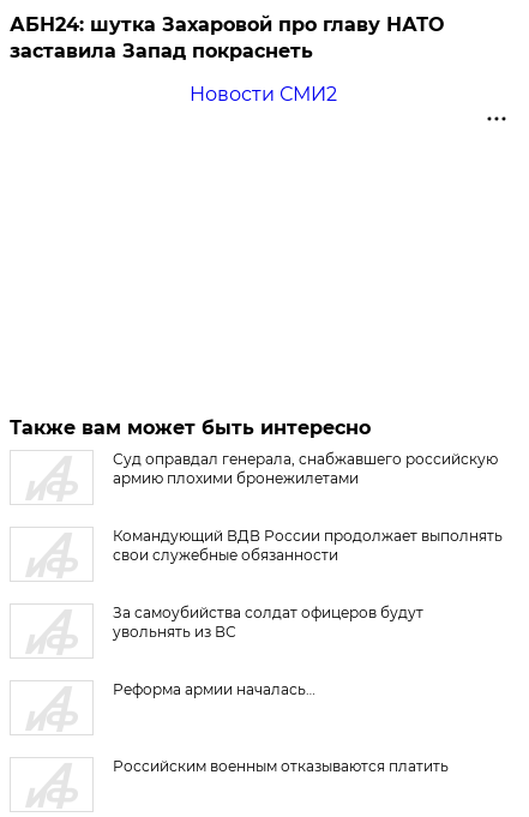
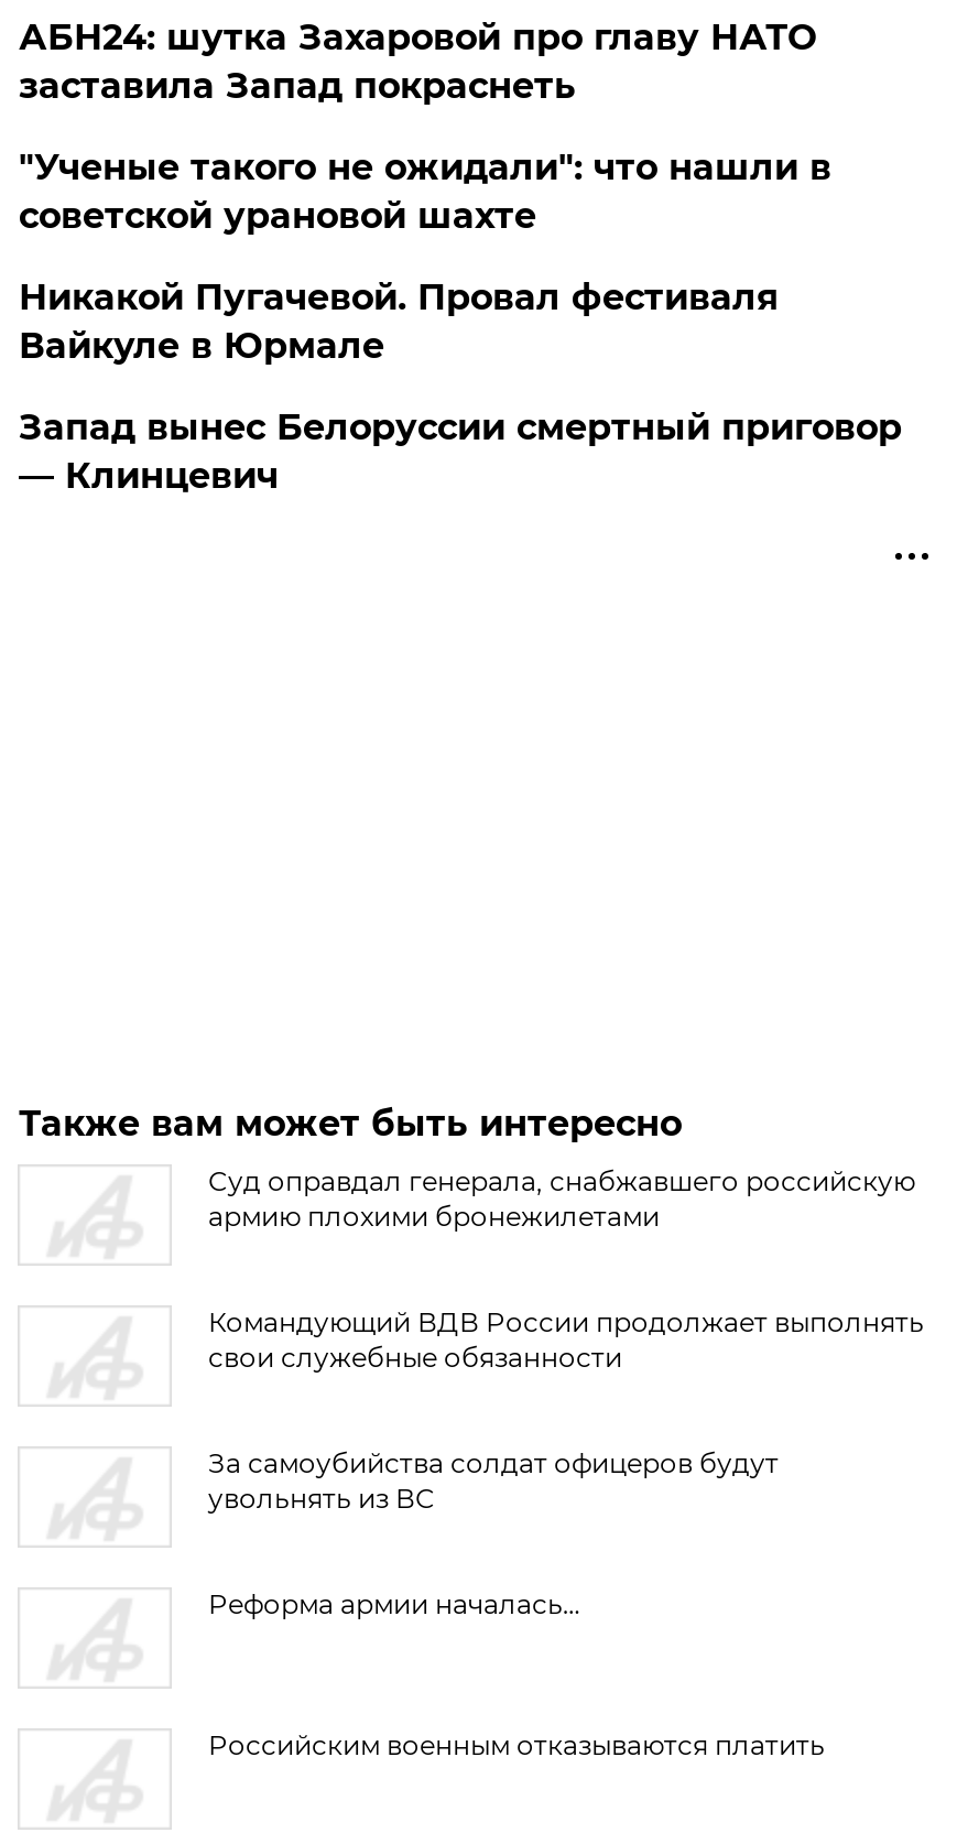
[189,83,337,106] Новости СМИ2 -> [19,147,902,497] "Ученые такого не ожидали": что нашли в | советской урановой шахте | Никакой Пугачевой. Провал фестиваля | Вайкуле в Юрмале | Запад вынес Белоруссии смертный приговор | — Клинцевич

